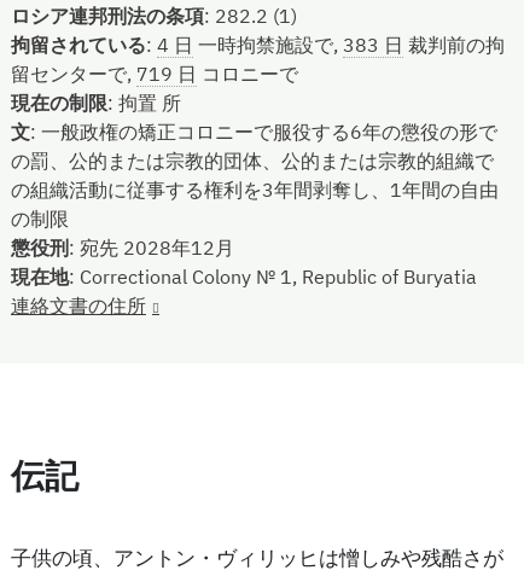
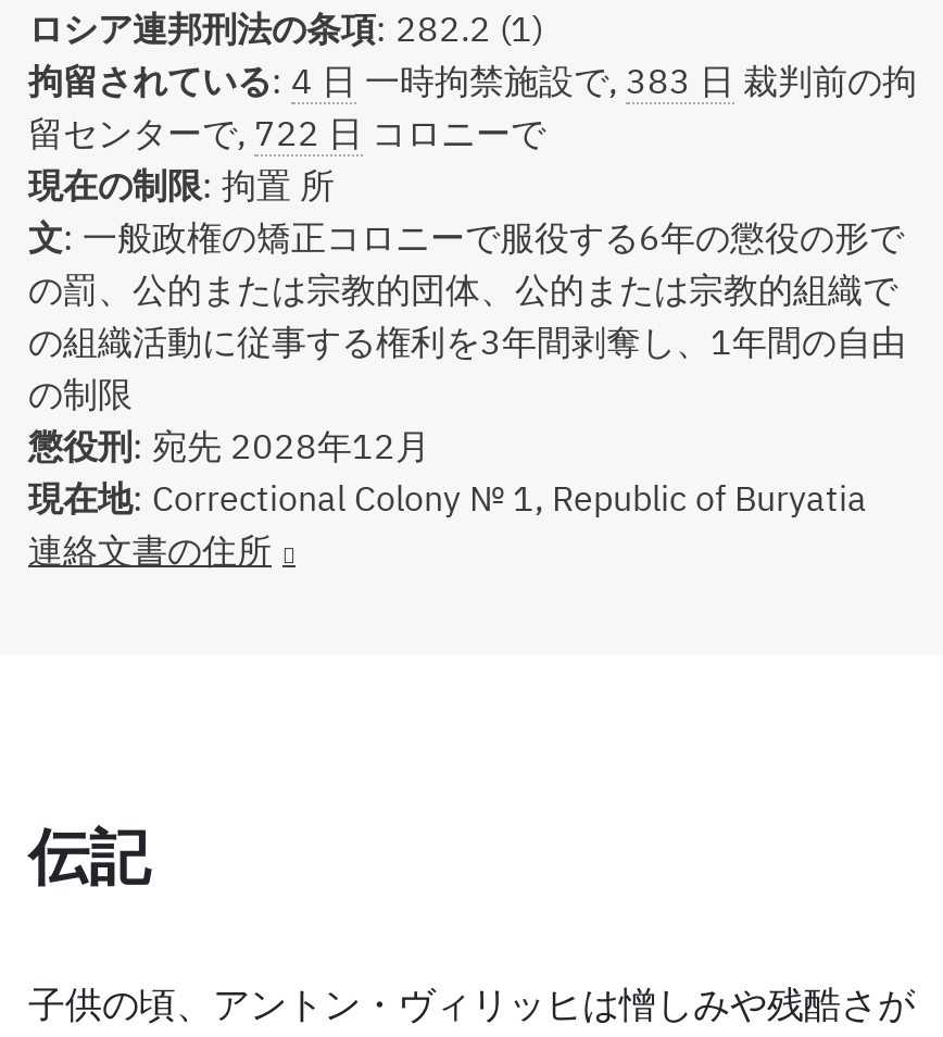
[11,61,298,85] 留センターで, 719 日コロニーで -> [28,110,545,153] 留センターで, 722 日コロニーで

